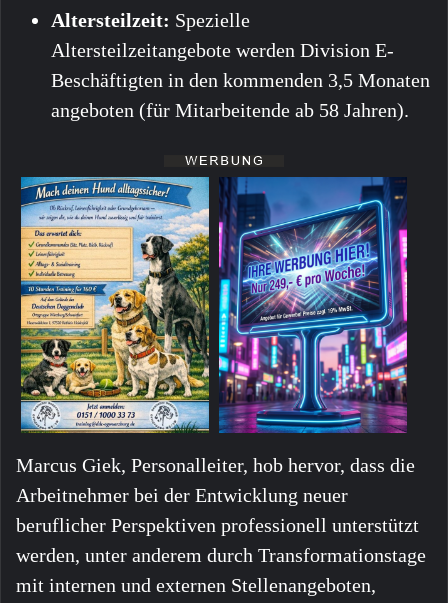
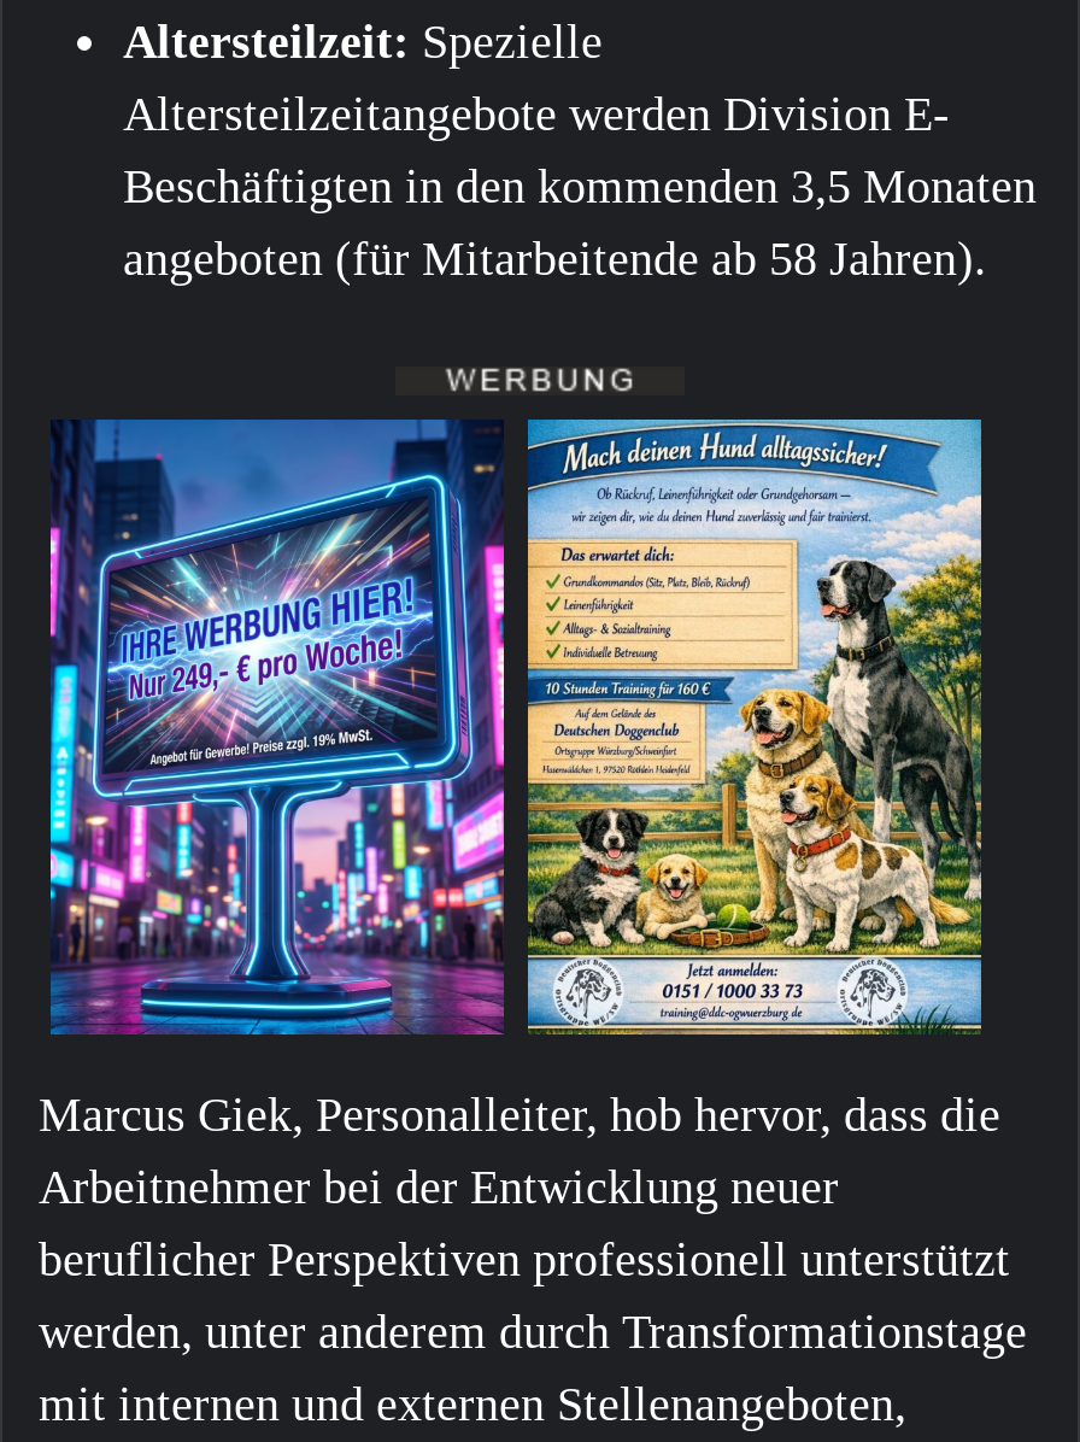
[20,176,210,434] [image] -> [48,418,506,1038] [image]
[218,177,408,434] [image] -> [526,416,984,1038] [image]

